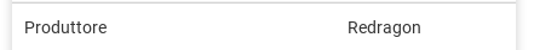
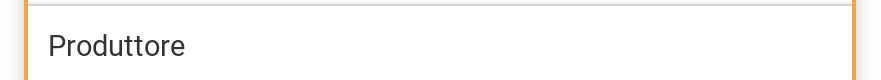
[347,18,421,38] Redragon -> none

